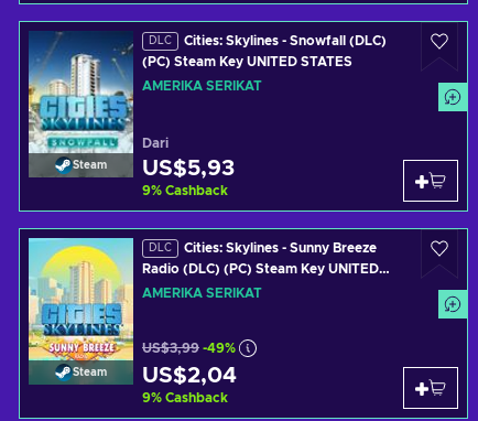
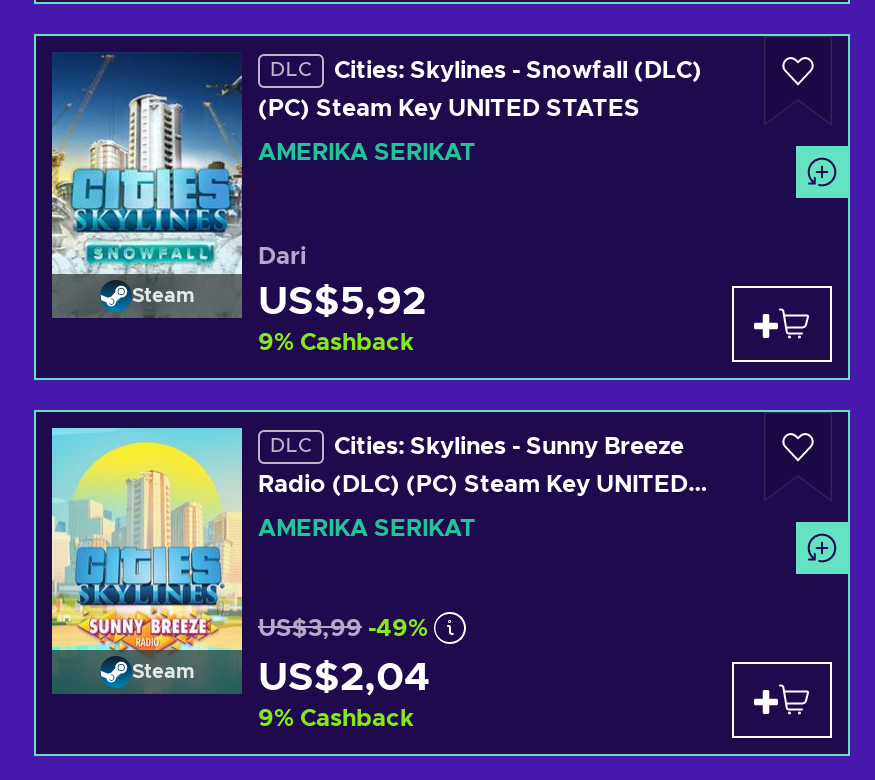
[142,158,235,180] US$5,93 -> [258,282,426,322] US$5,92

